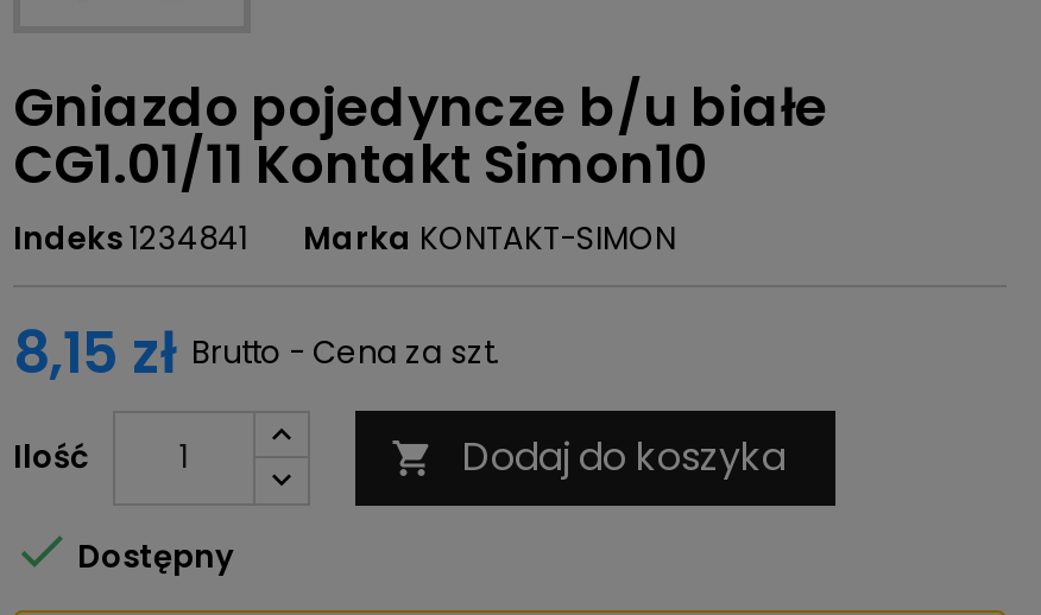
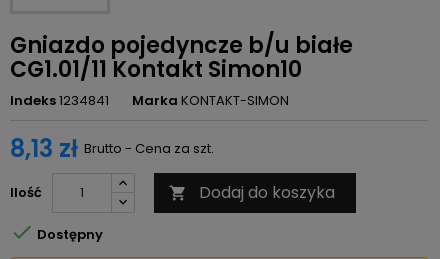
[13,314,500,392] 8,15 zł Brutto - Cena za szt. -> [10,132,214,165] 8,13 zł Brutto - Cena za szt.

